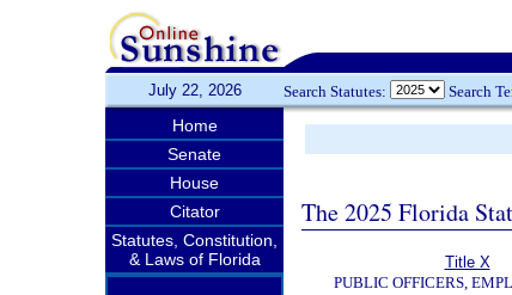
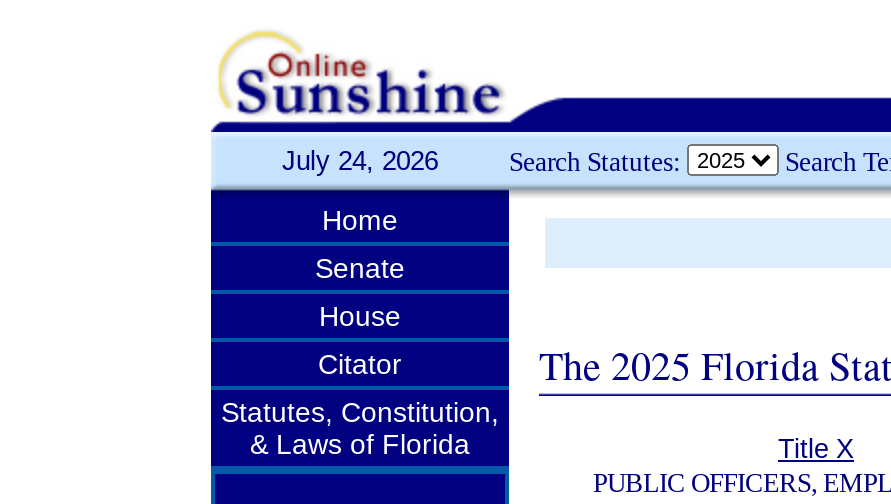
[148,81,241,99] July 22, 2026 -> [282,146,438,176] July 24, 2026

